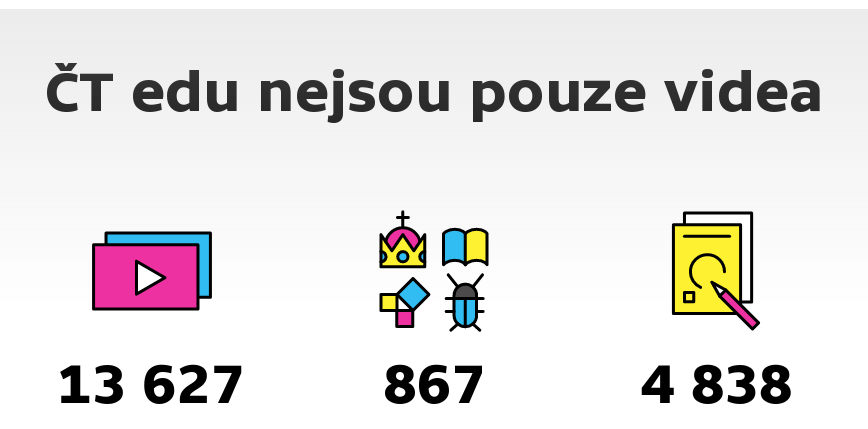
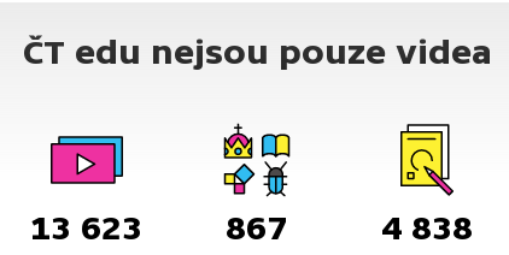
[58,351,244,415] 13 627 -> [30,208,143,247] 13 623

